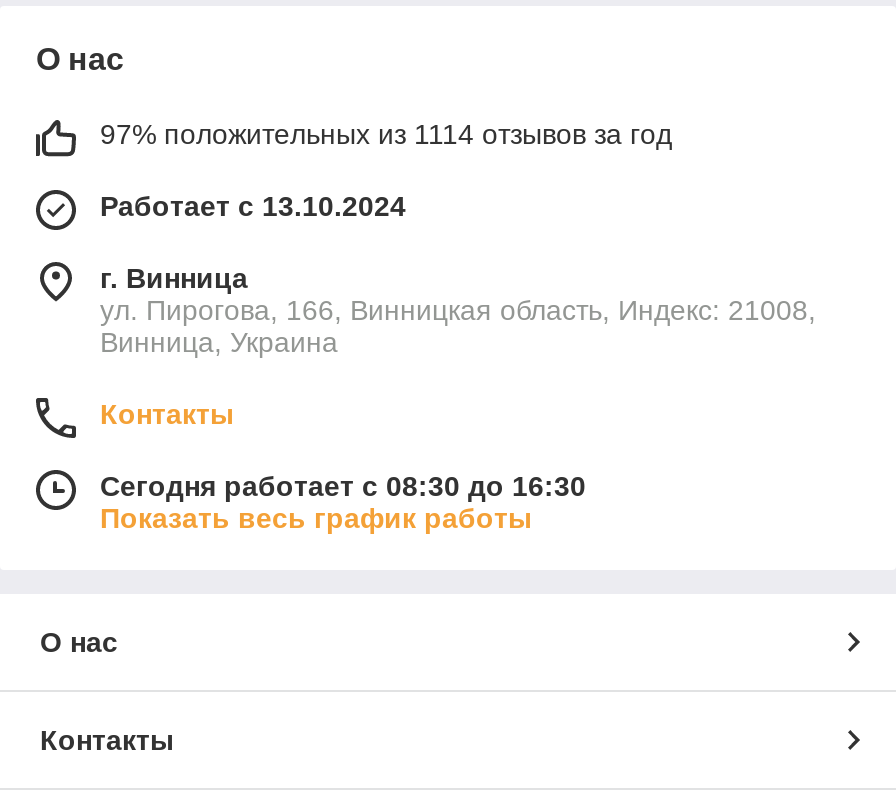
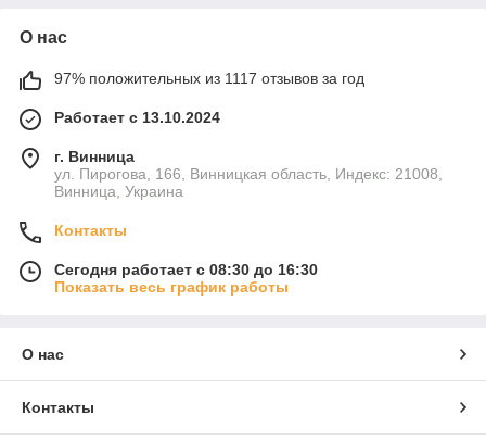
[100,119,672,151] 97% положительных из 1114 отзывов за год -> [54,70,364,87] 97% положительных из 1117 отзывов за год

